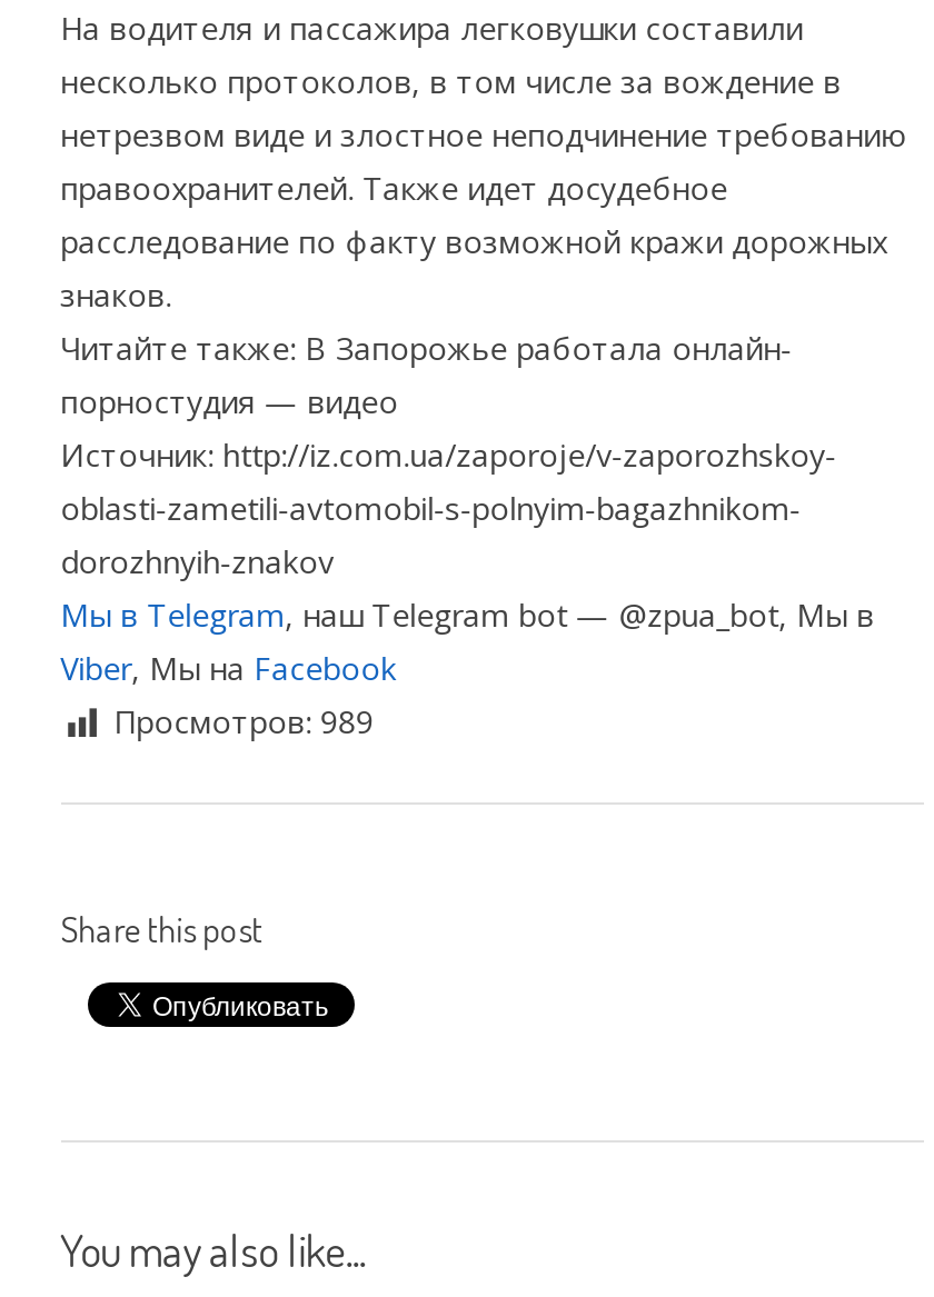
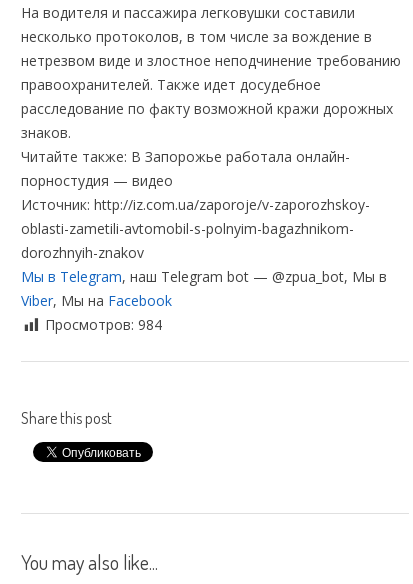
[114,701,374,743] Просмотров: 989 -> [45,315,162,334] Просмотров: 984

